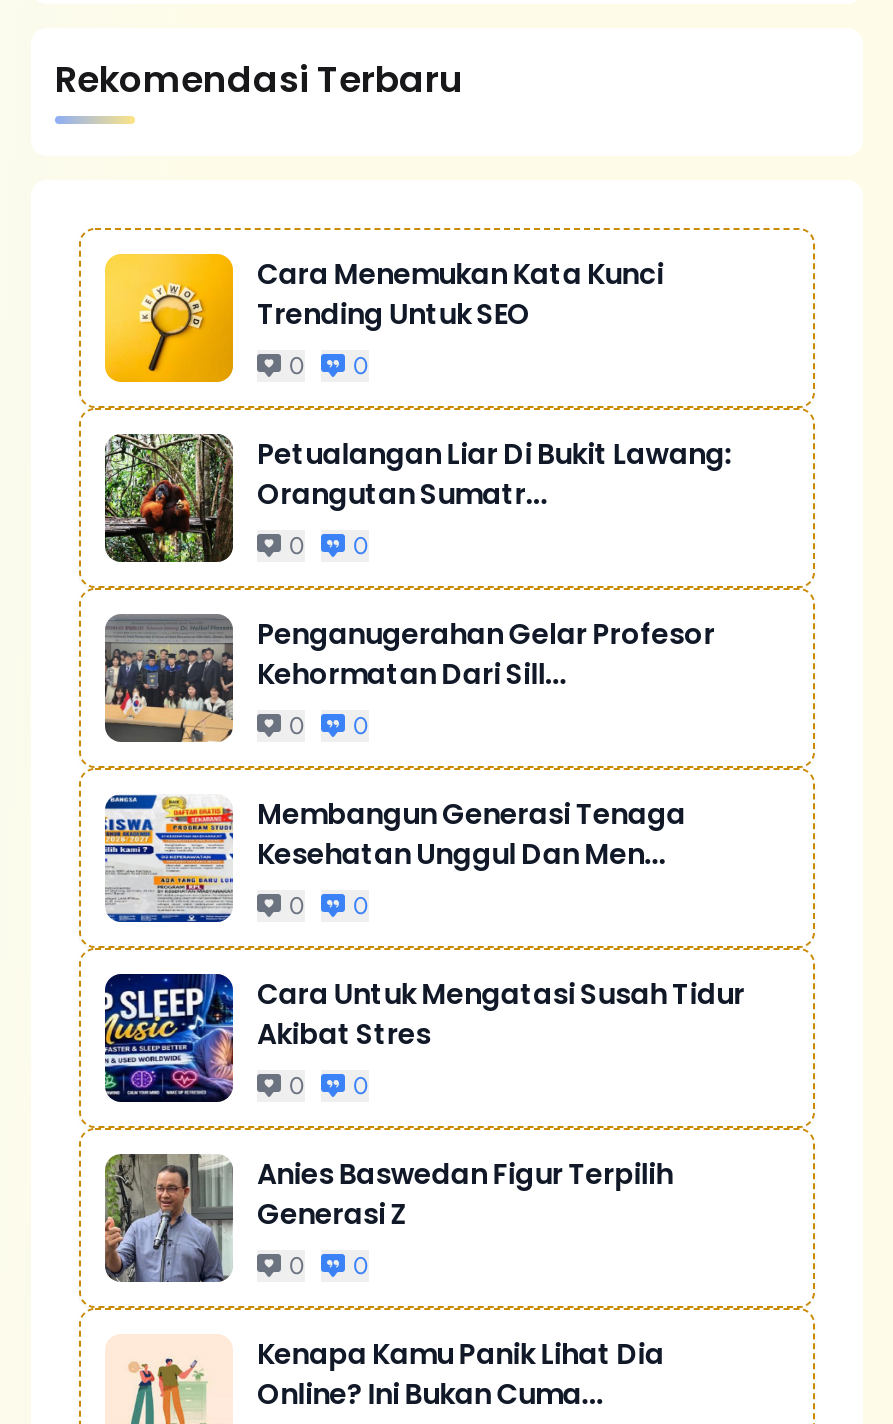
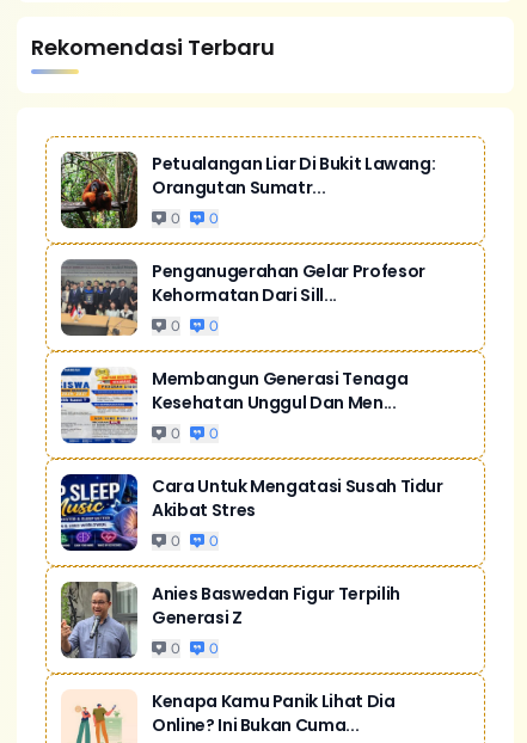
[103,252,663,384] [image] | Cara Menemukan Kata Kunci | Trending Untuk SEO | 0 | 0 -> none

